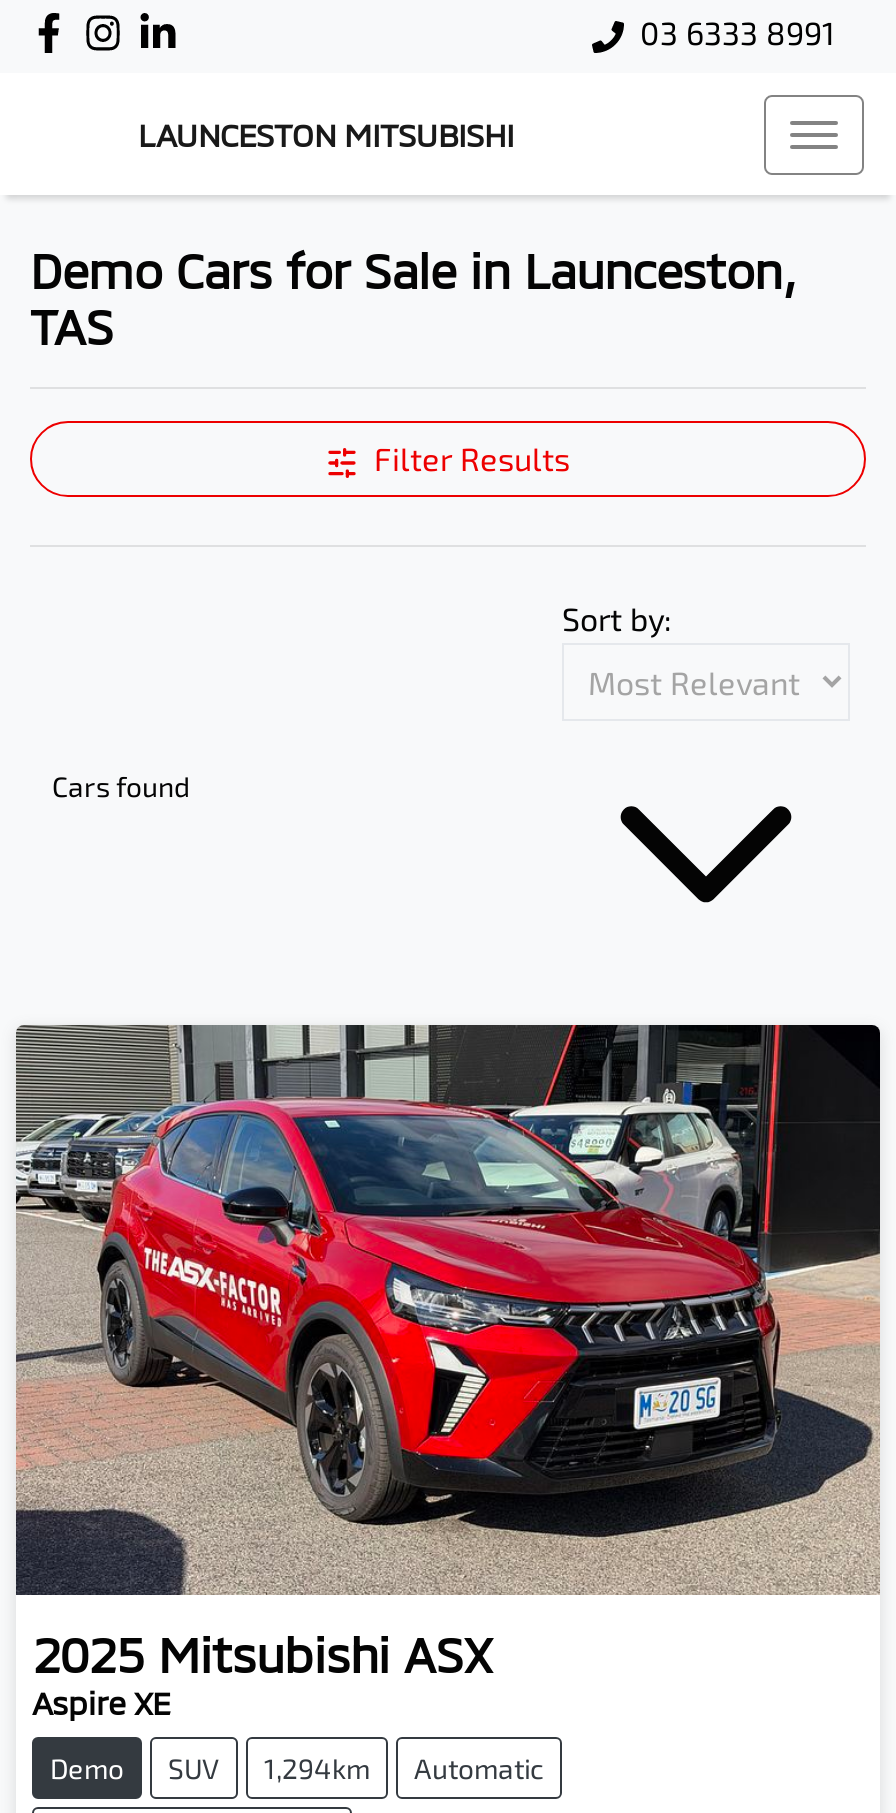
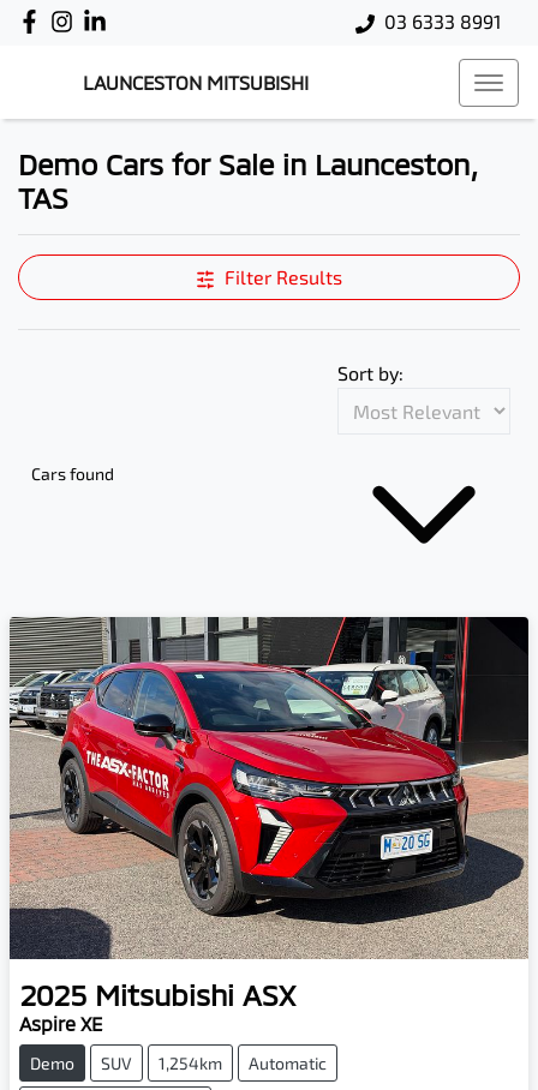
[50,1751,544,1785] Demo SUV 1,294km Automatic -> [30,1053,327,1073] Demo SUV 1,254km Automatic

